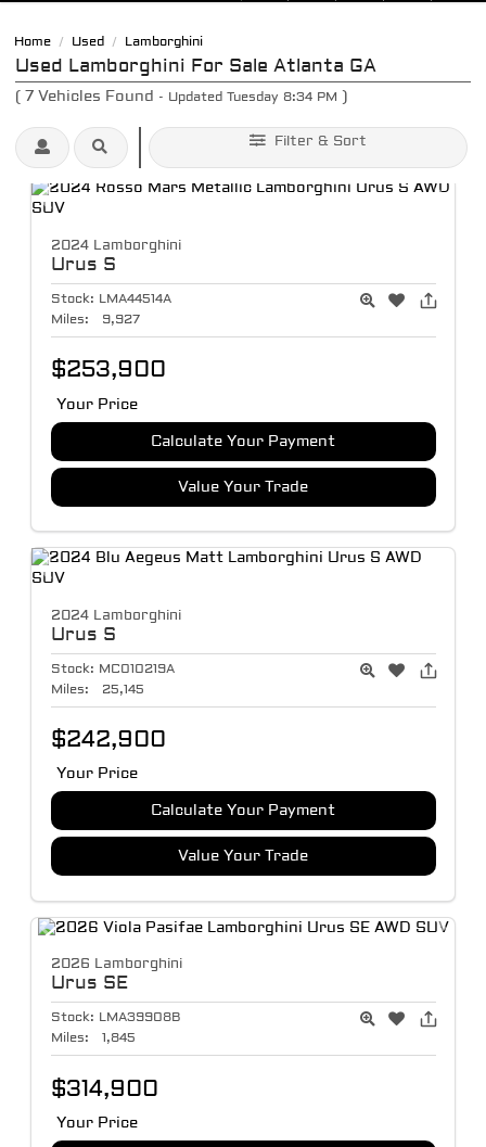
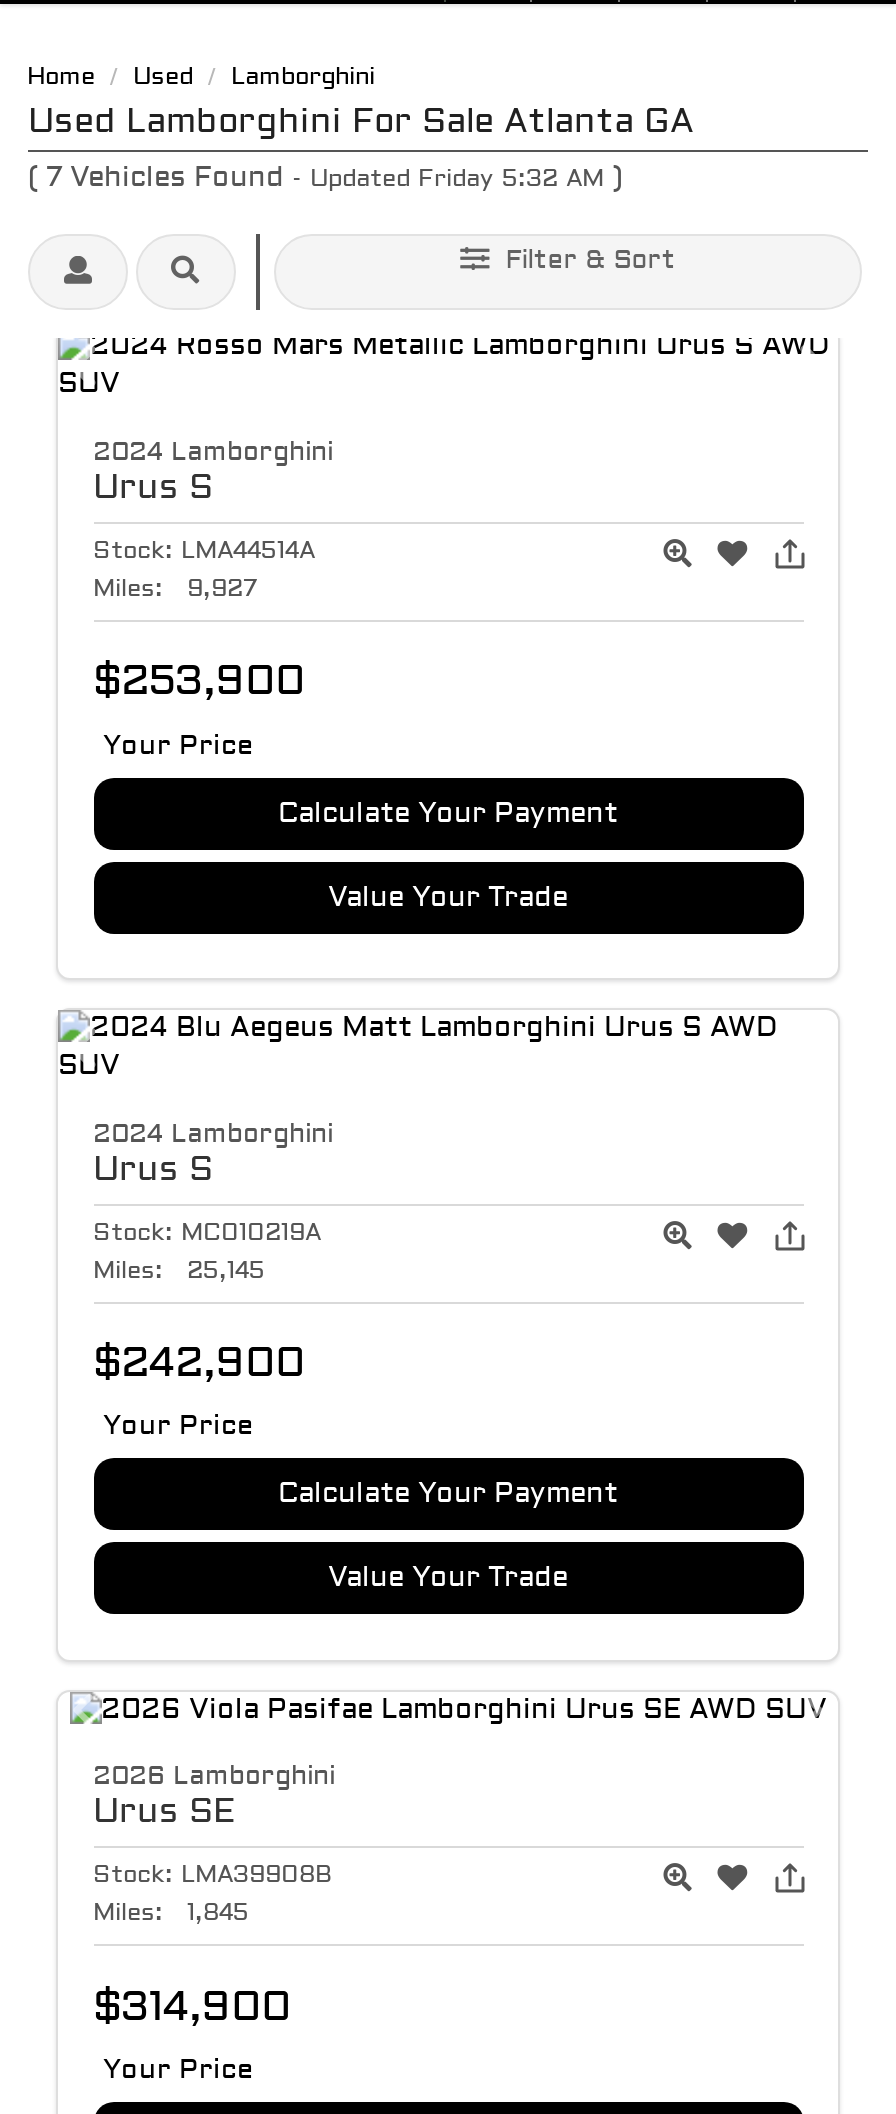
[15,90,347,104] (7 Vehicles Found - Updated Tuesday 8:34 PM) -> [28,166,622,192] (7 Vehicles Found - Updated Friday 5:32 AM)

